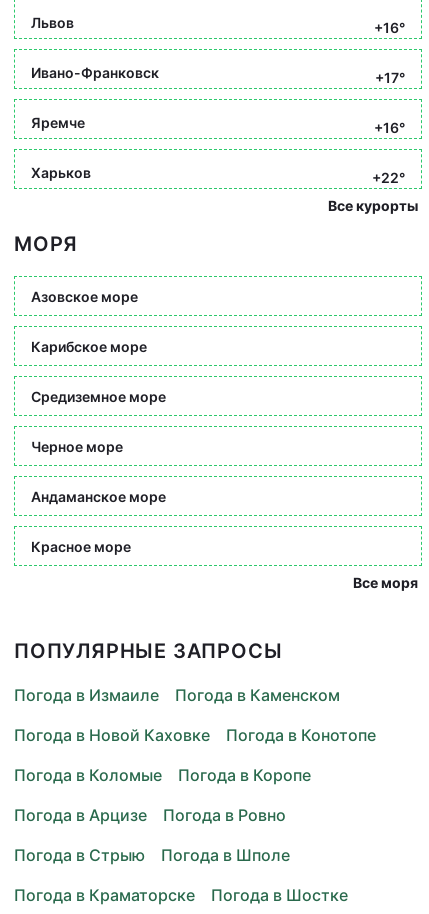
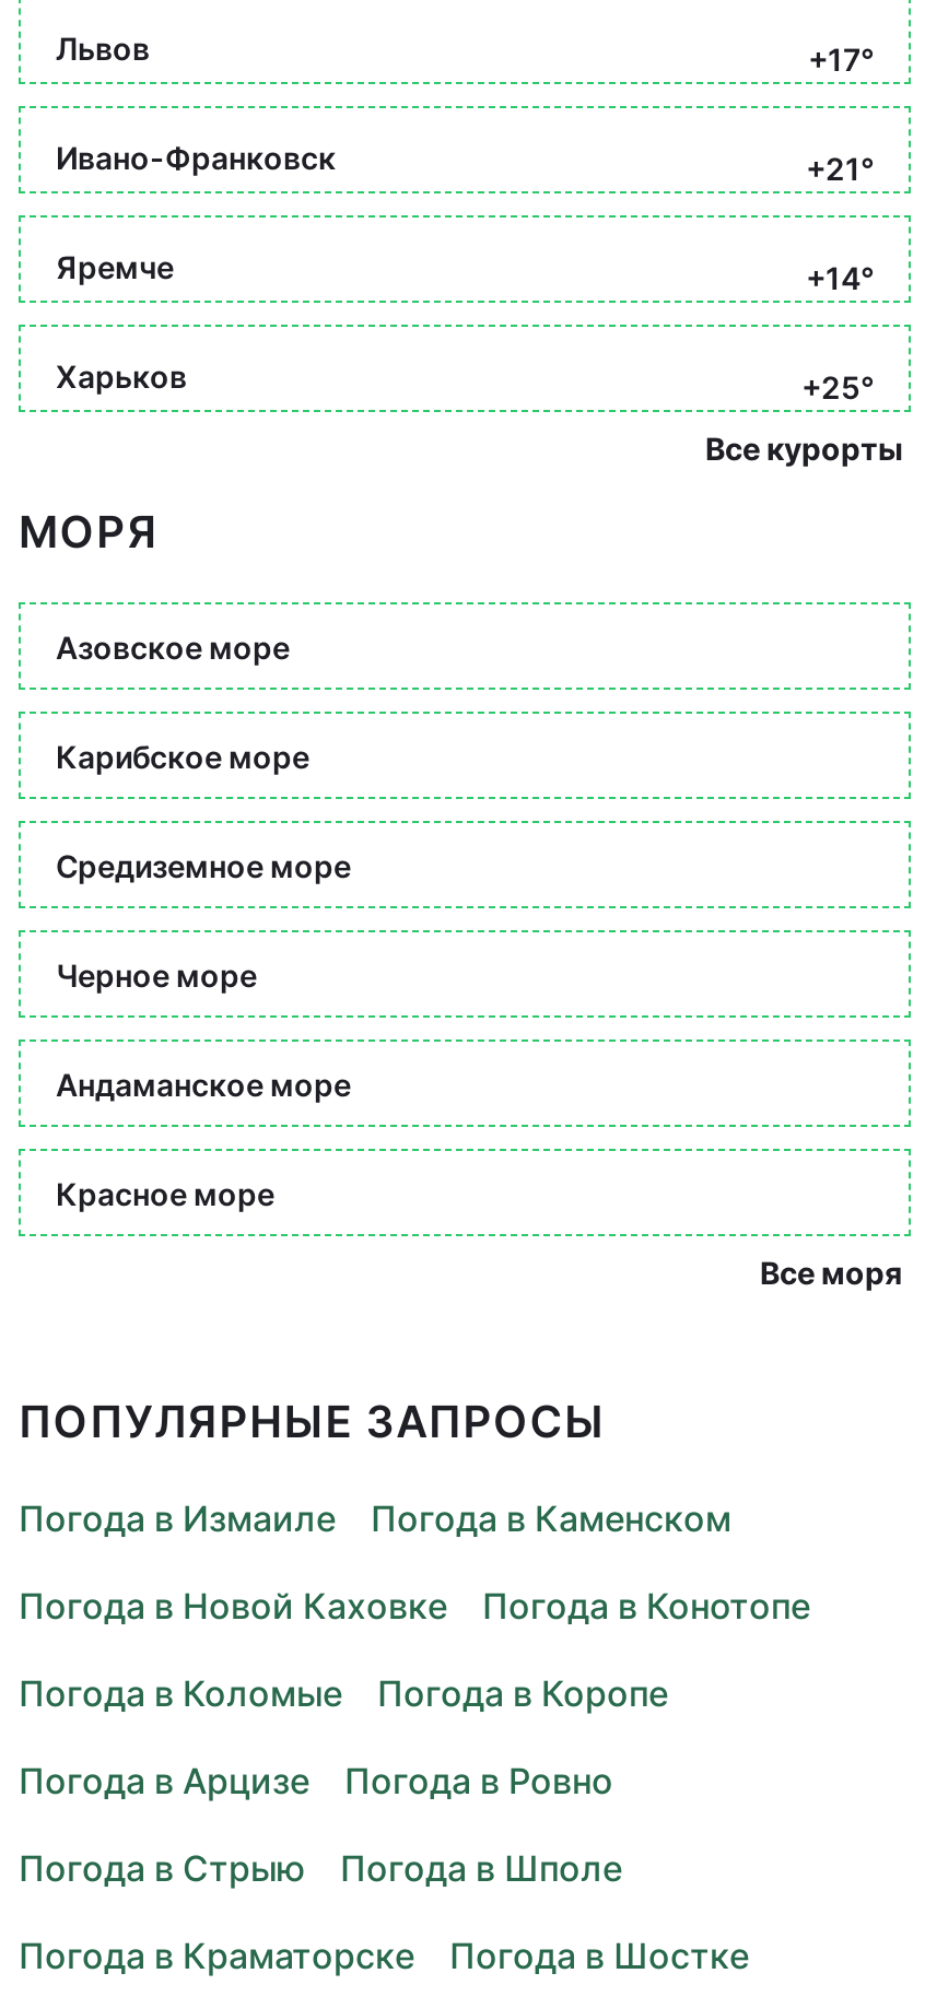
[374,19,405,36] +16° -> [808,40,874,78] +17°
[375,69,405,86] +17° -> [806,150,874,187] +21°
[374,119,405,136] +16° -> [806,259,874,296] +14°
[372,169,405,186] +22° -> [801,368,874,406] +25°

